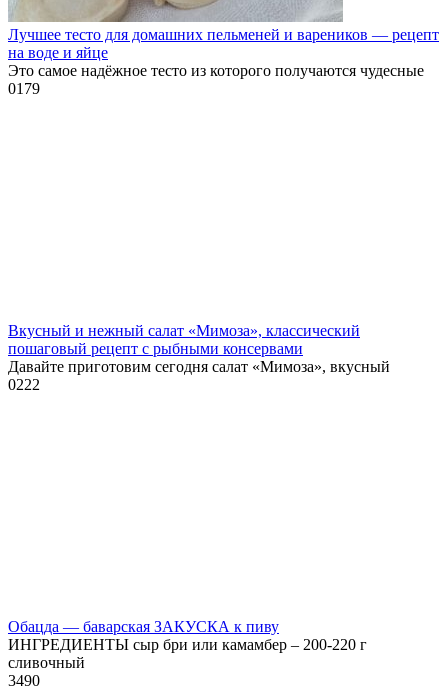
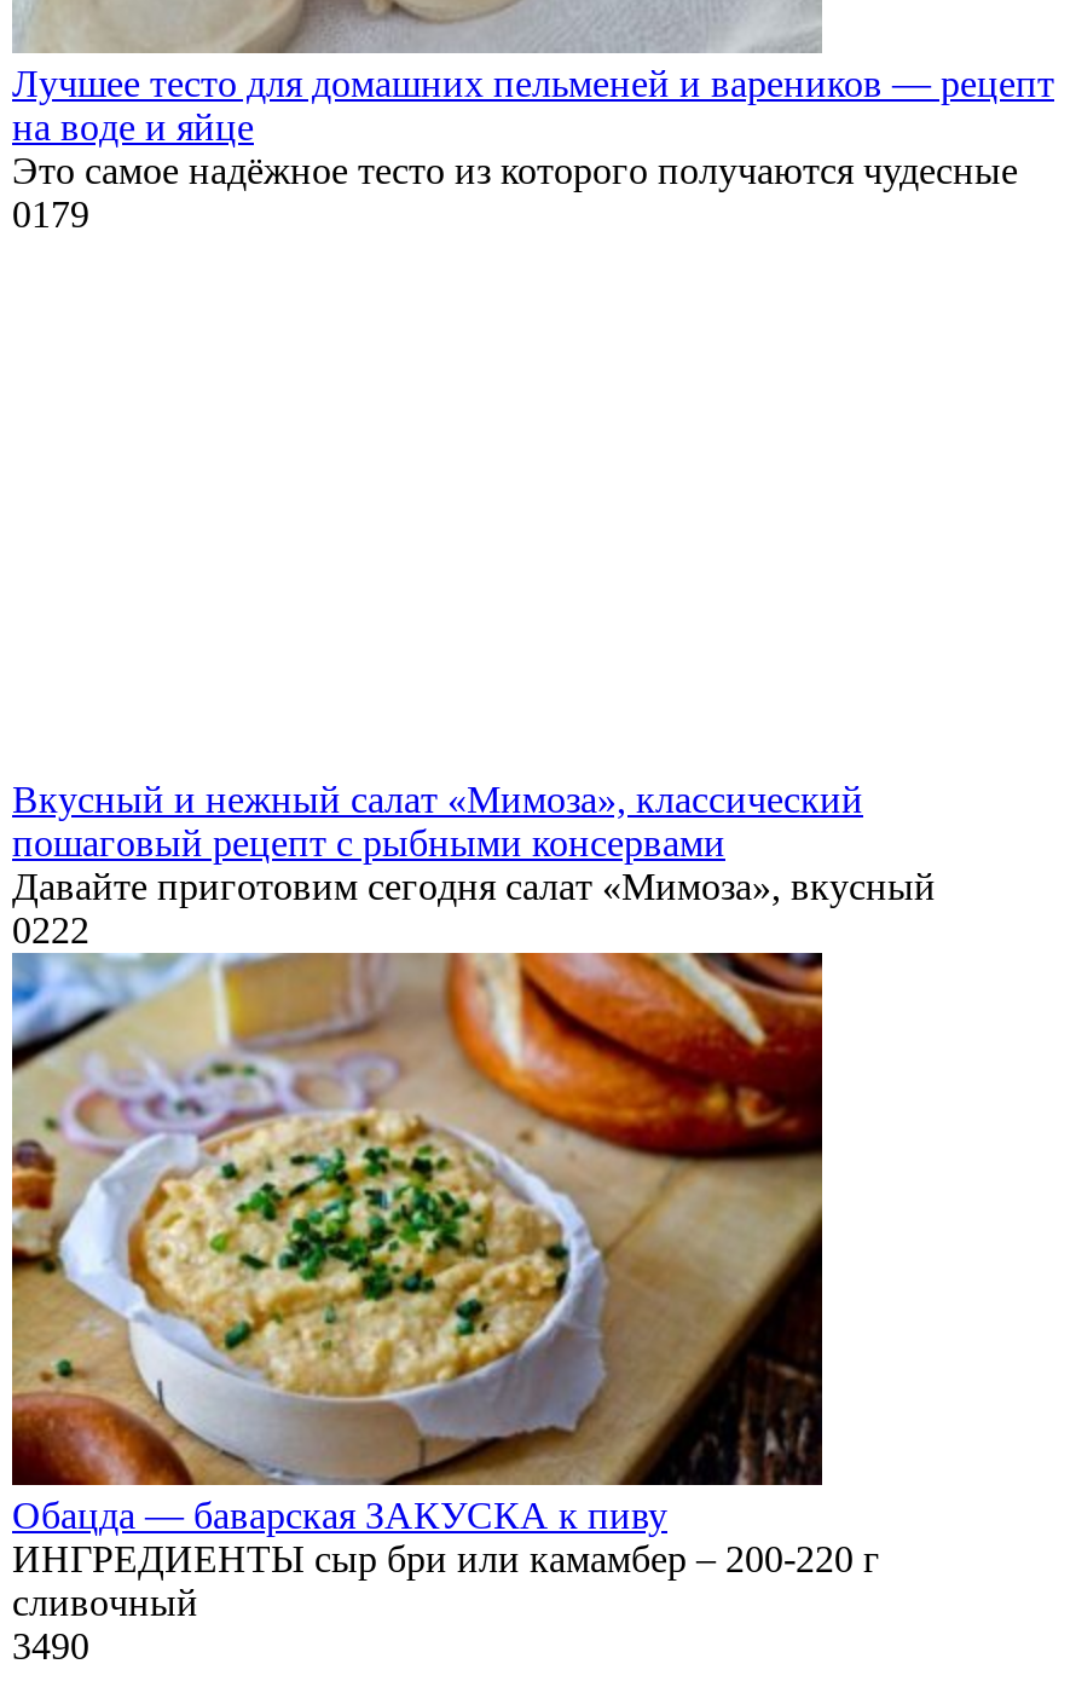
none -> [10,951,825,1487] [image]

